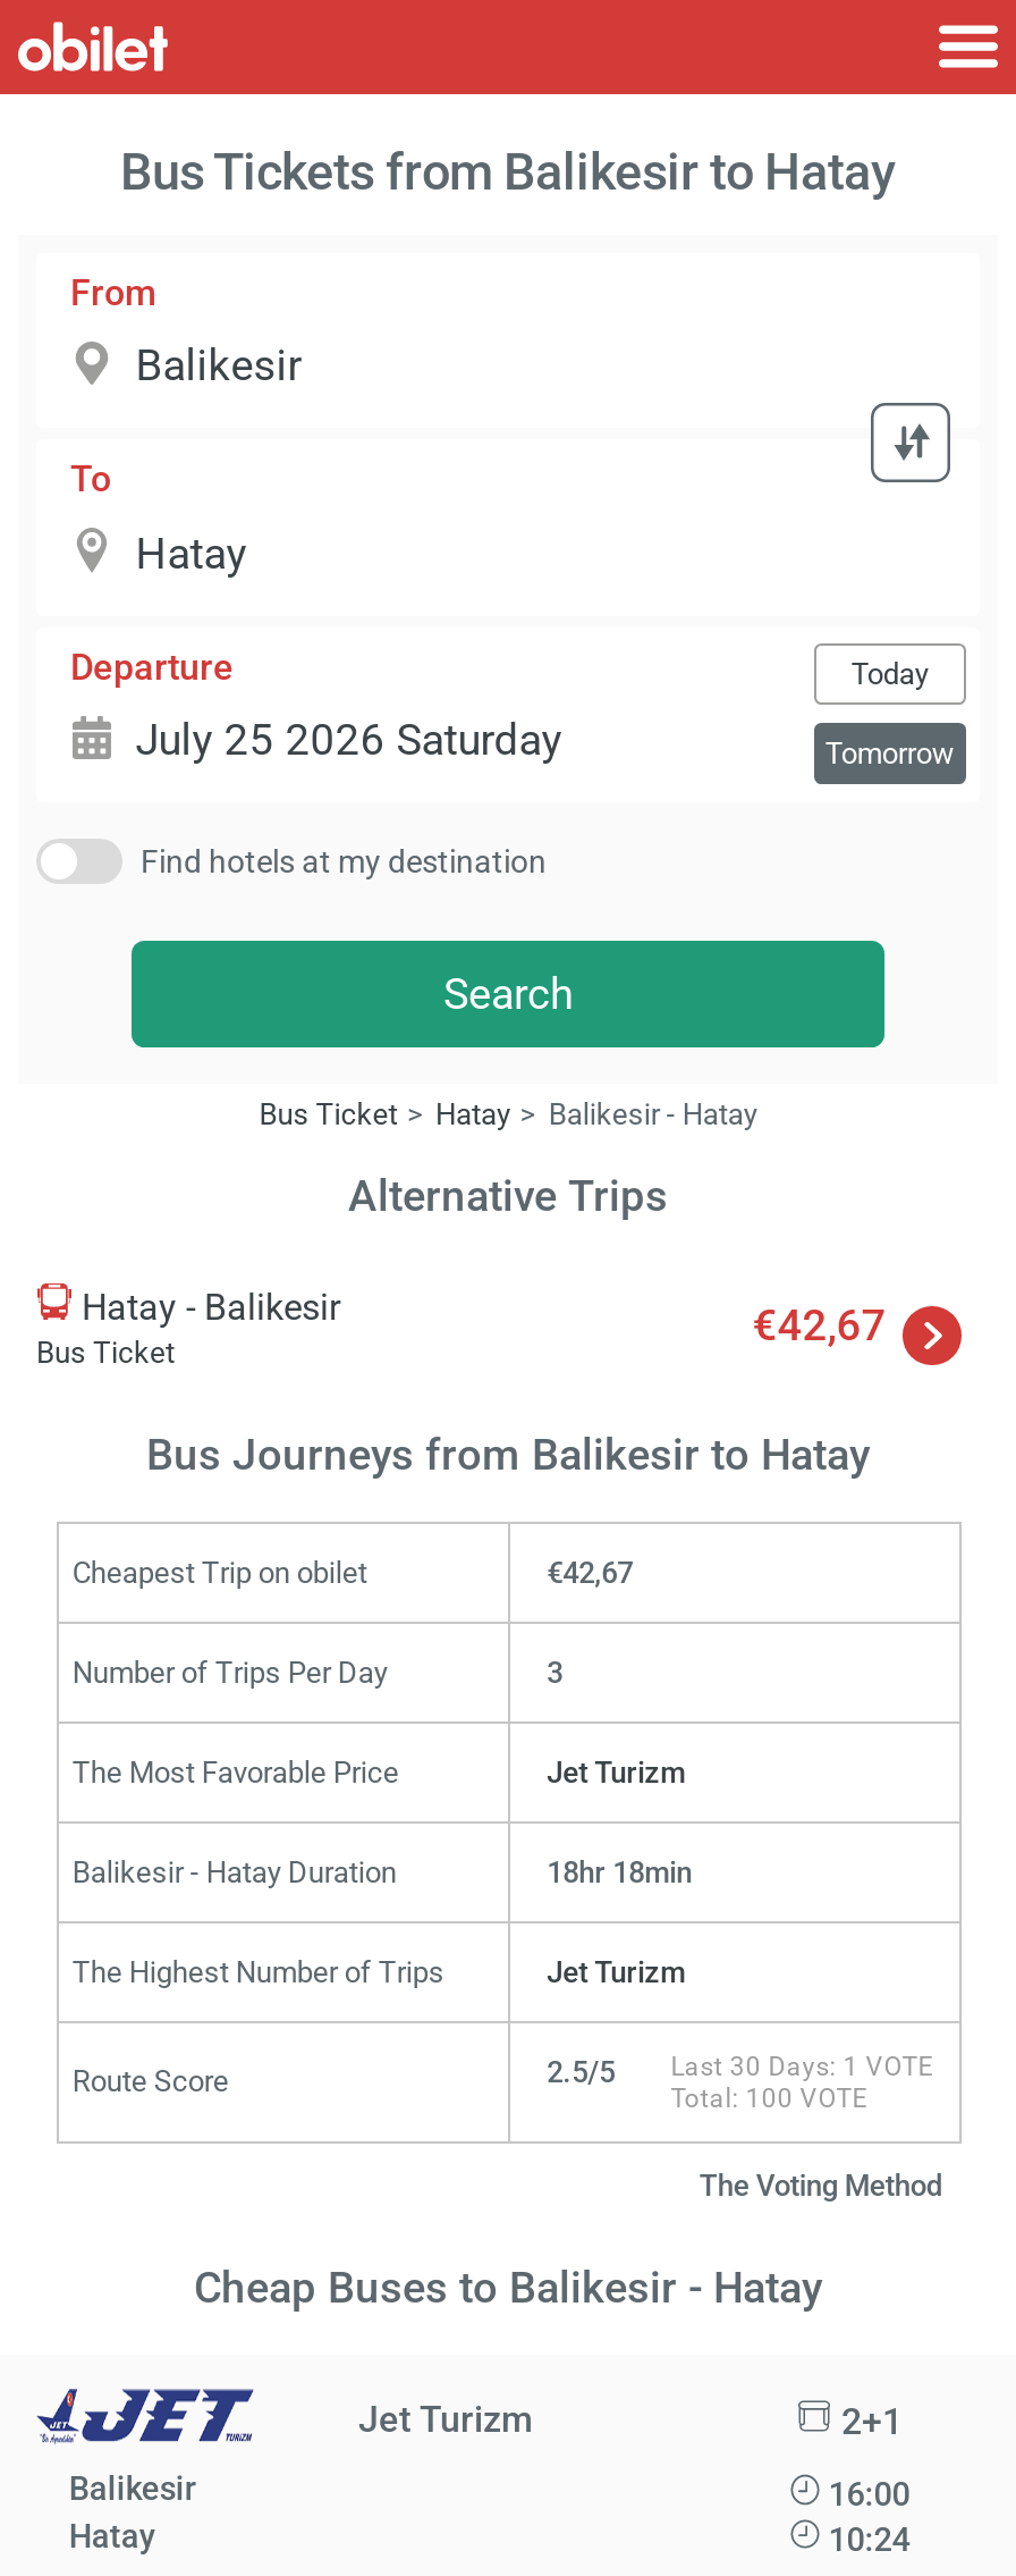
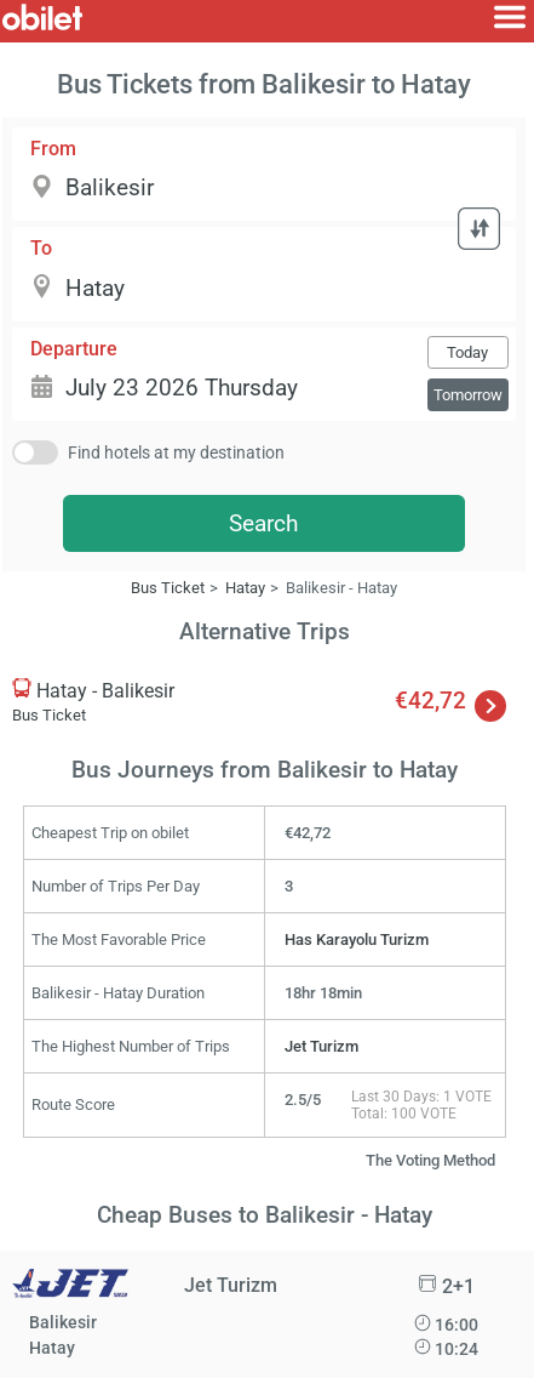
[752,1298,886,1350] €42,67 -> [394,686,466,714] €42,72
[547,1556,633,1590] €42,67 -> [285,824,331,842] €42,72
[547,1756,685,1790] Jet Turizm -> [285,931,429,949] Has Karayolu Turizm

